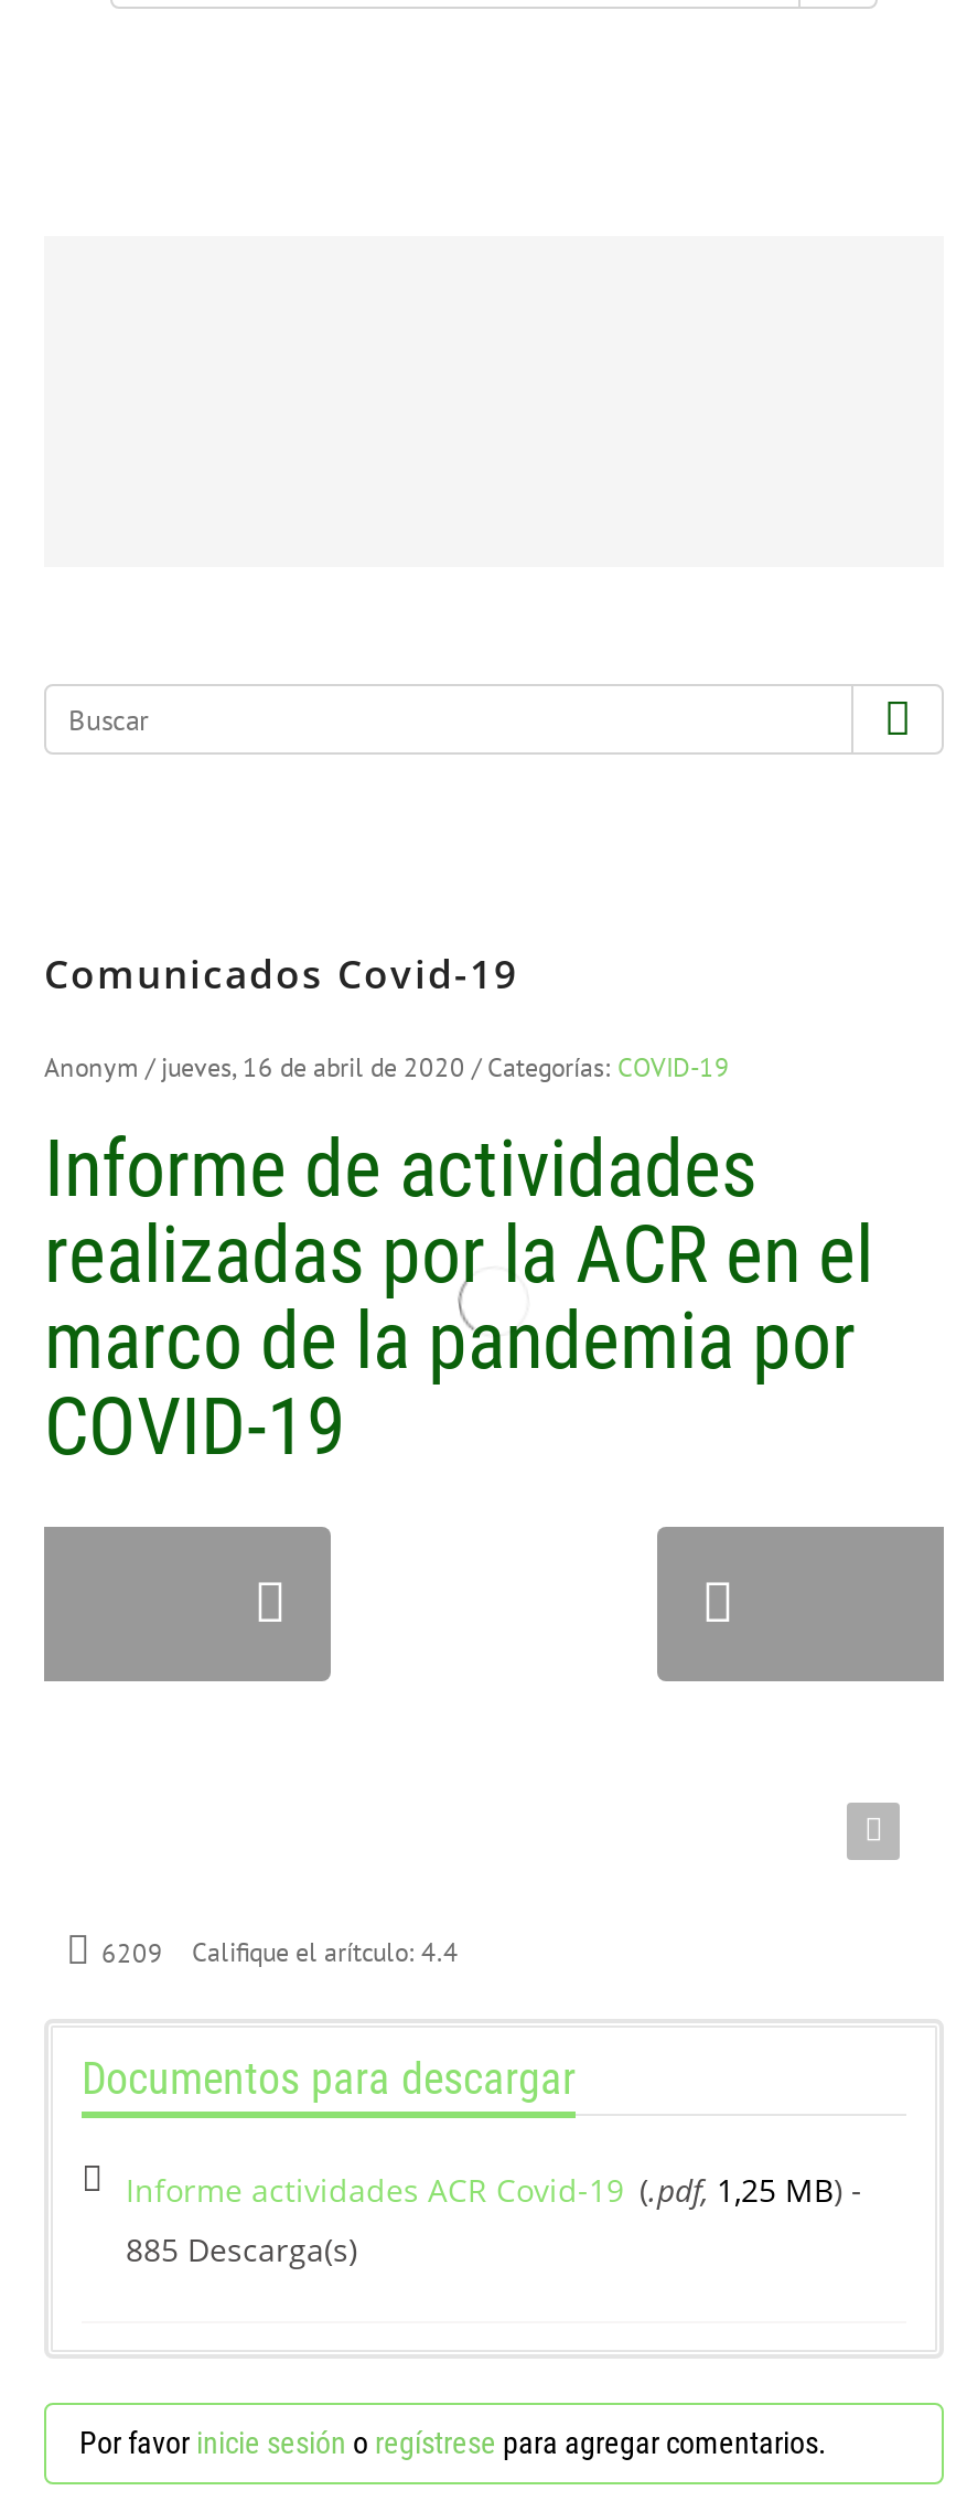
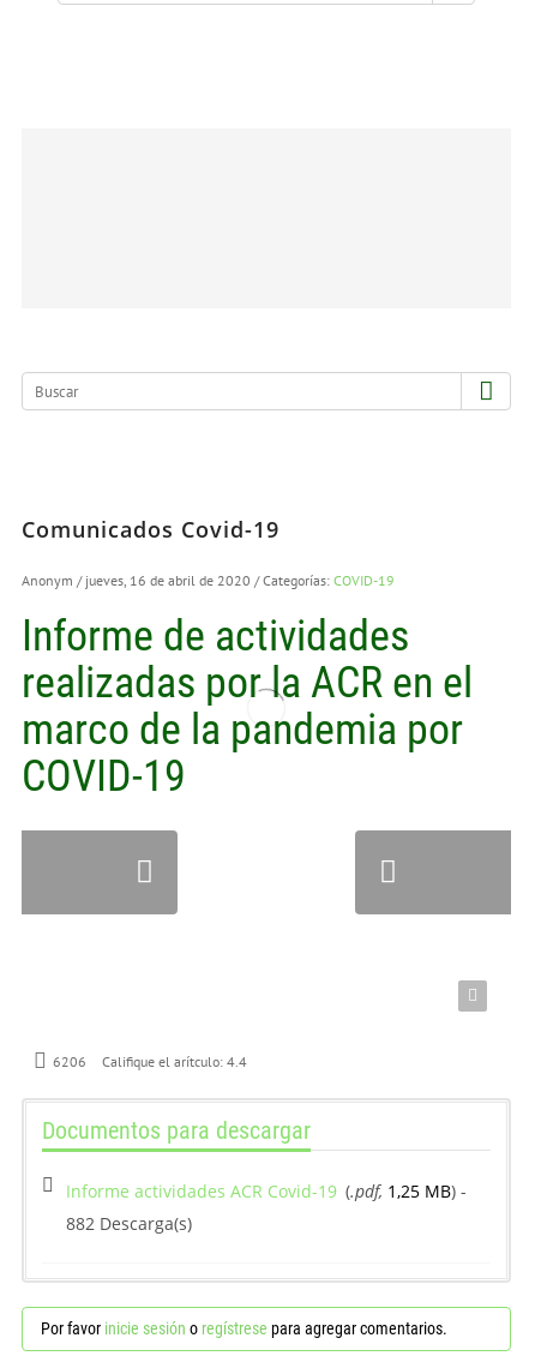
[101,1935,459,1969] 6209 Califique el arítculo: 4.4 -> [53,1053,247,1071] 6206 Califique el arítculo: 4.4
[126,2227,357,2269] 885 Descarga(s) -> [66,1211,192,1234] 882 Descarga(s)

